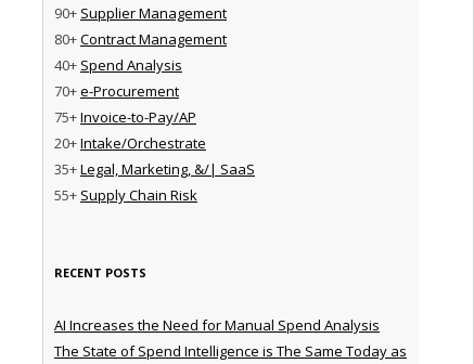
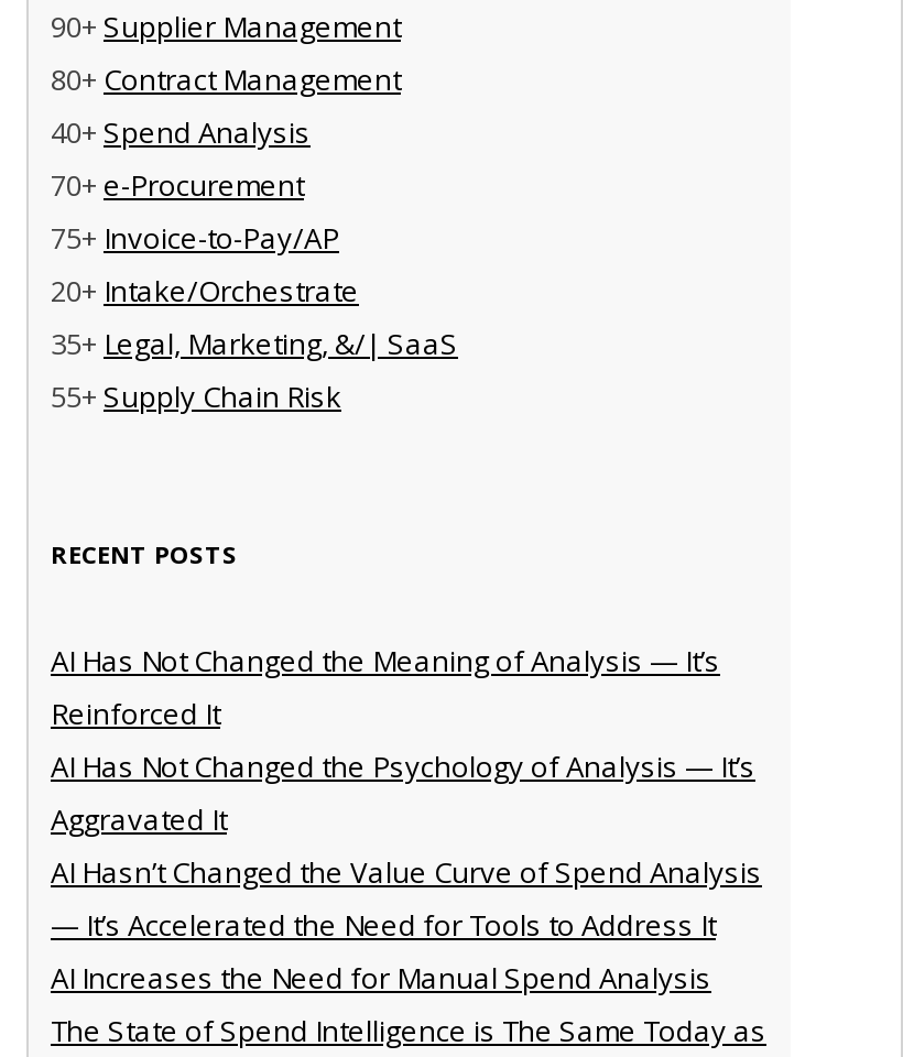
none -> [51,640,762,944] AI Has Not Changed the Meaning of Analysis — It’s | Reinforced It | AI Has Not Changed the Psychology of Analysis — It’s | Aggravated It | AI Hasn’t Changed the Value Curve of Spend Analysis | — It’s Accelerated the Need for Tools to Address It

